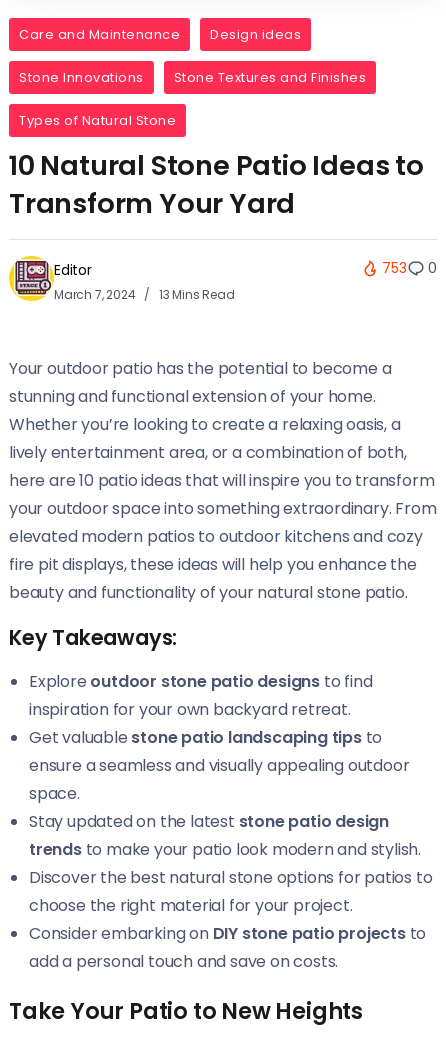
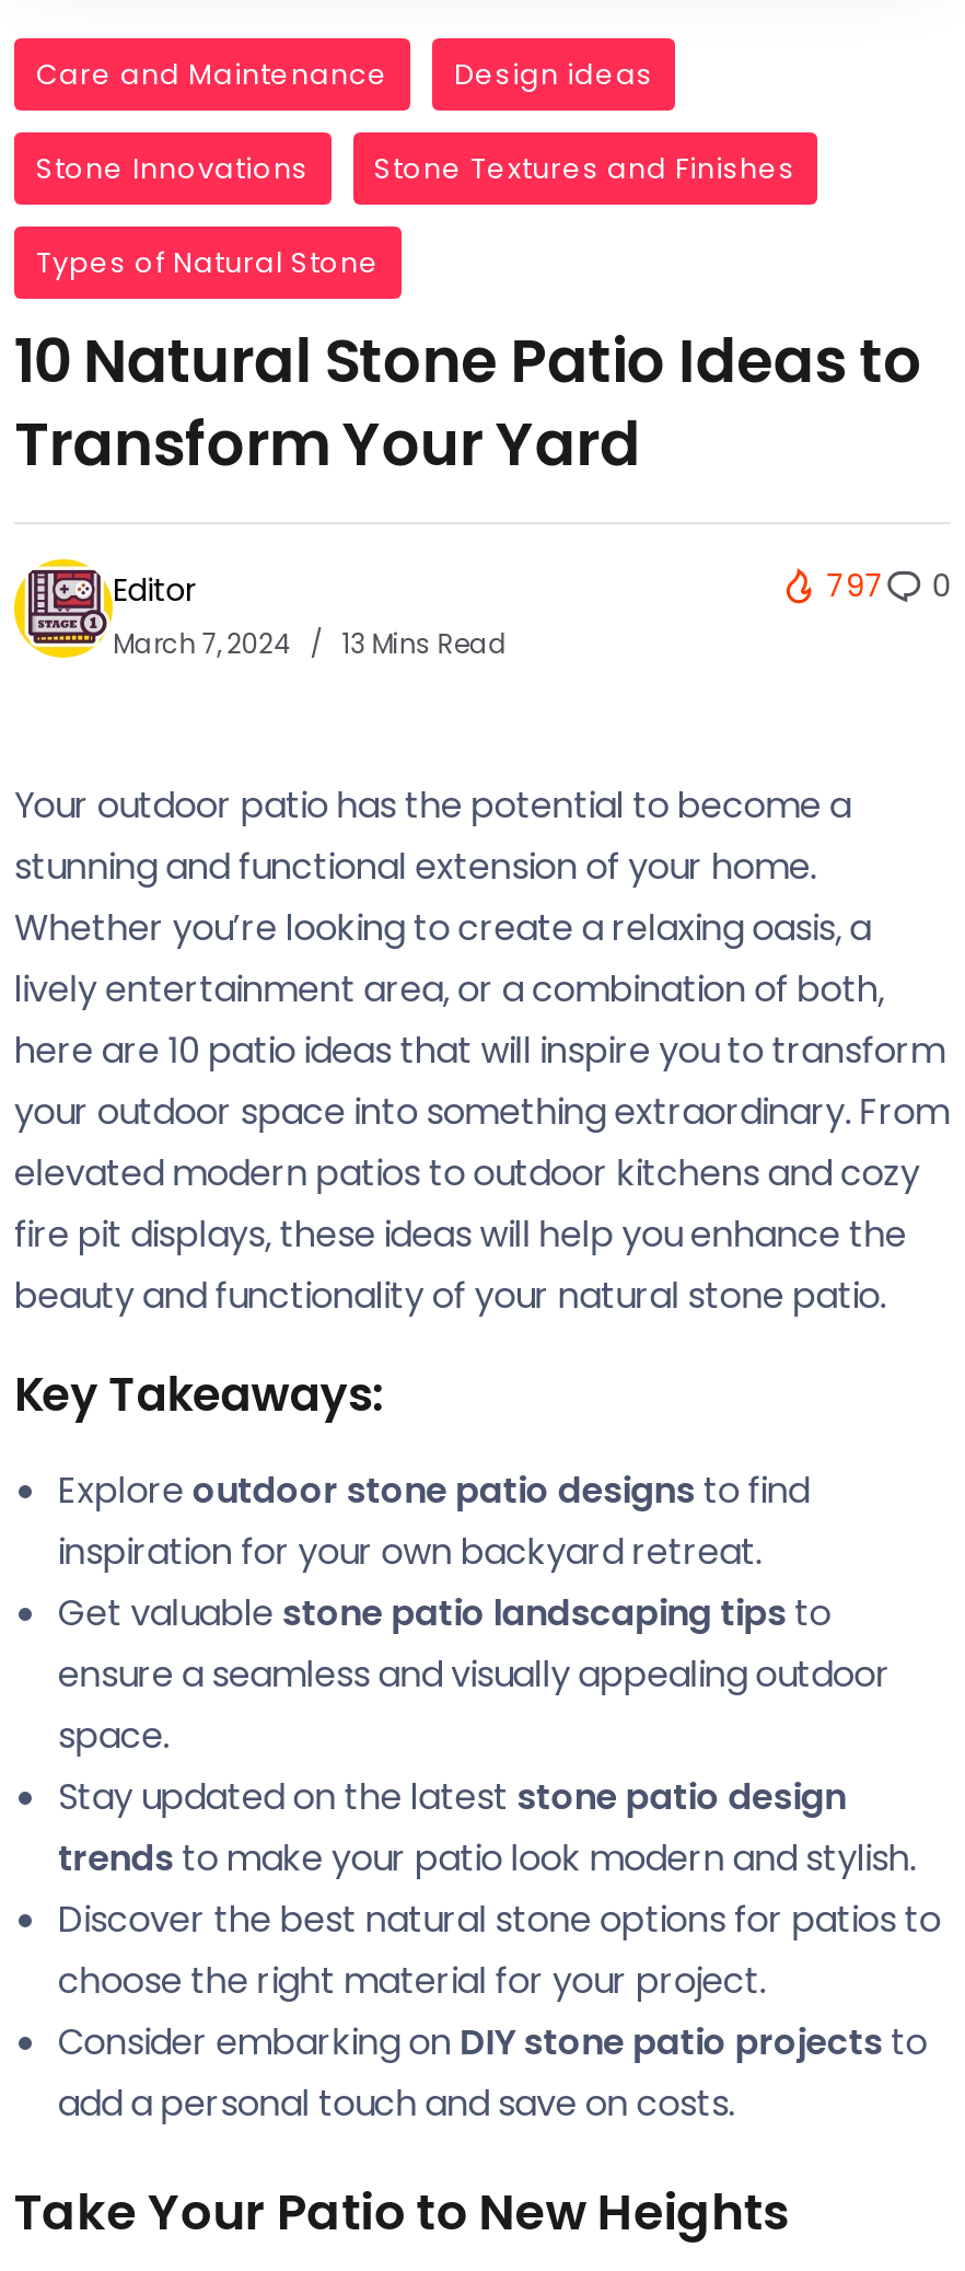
[382,258,437,278] 753 0 -> [826,564,951,608] 797 0

